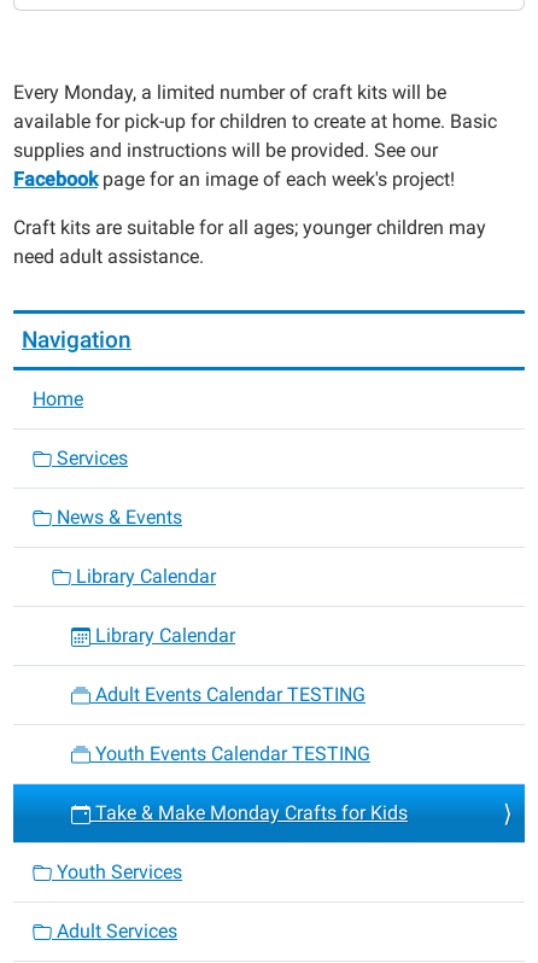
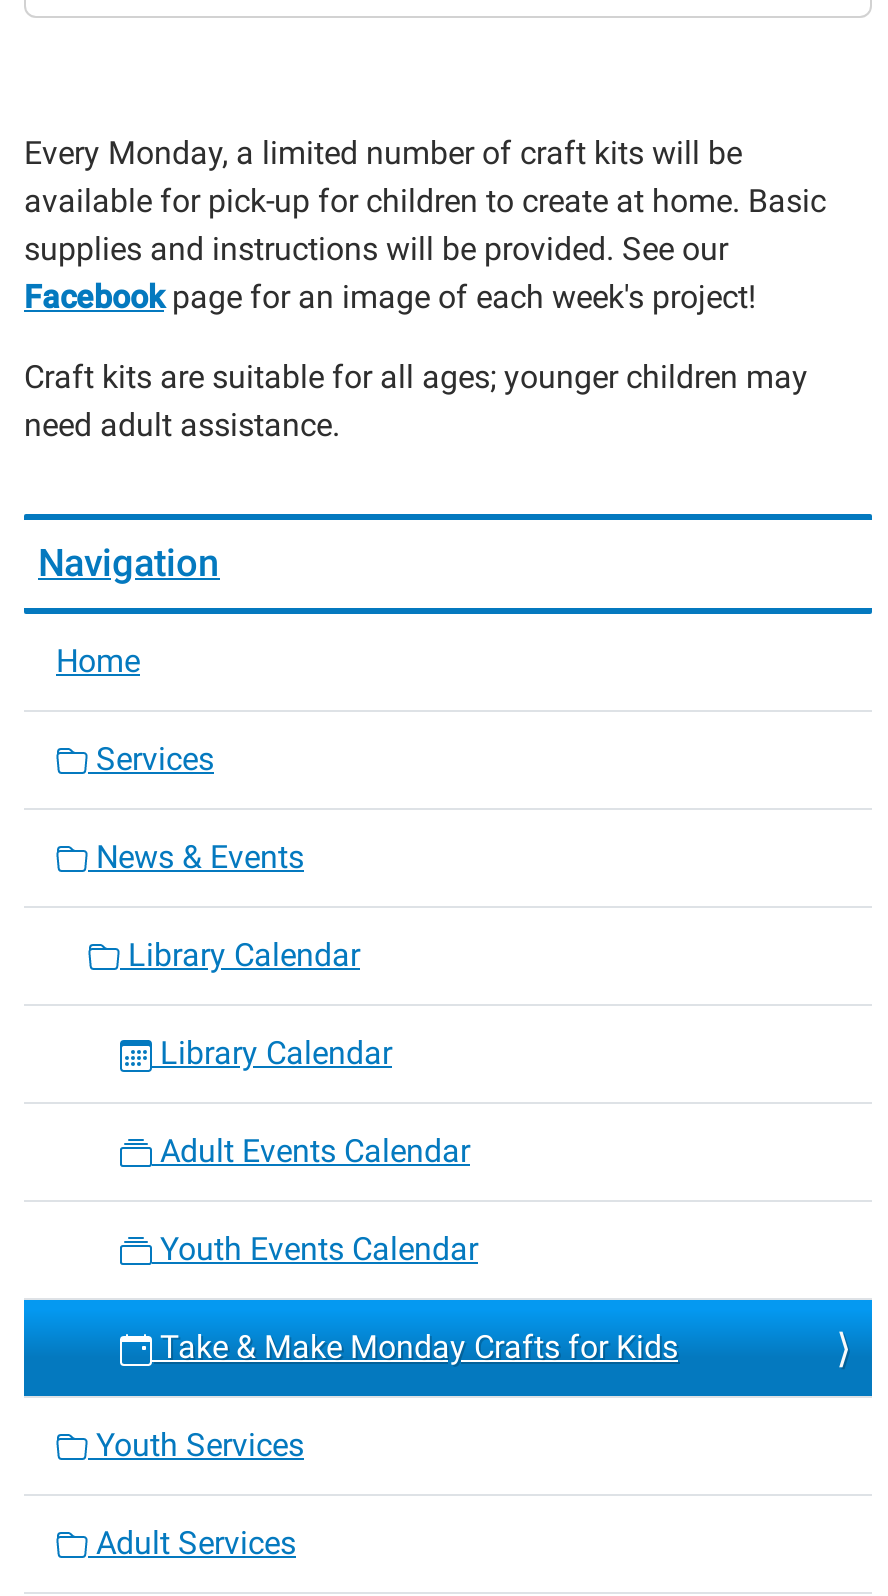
[90,683,366,706] Adult Events Calendar TESTING -> [152,1132,470,1170] Adult Events Calendar
[90,742,370,765] Youth Events Calendar TESTING -> [152,1230,478,1268] Youth Events Calendar

